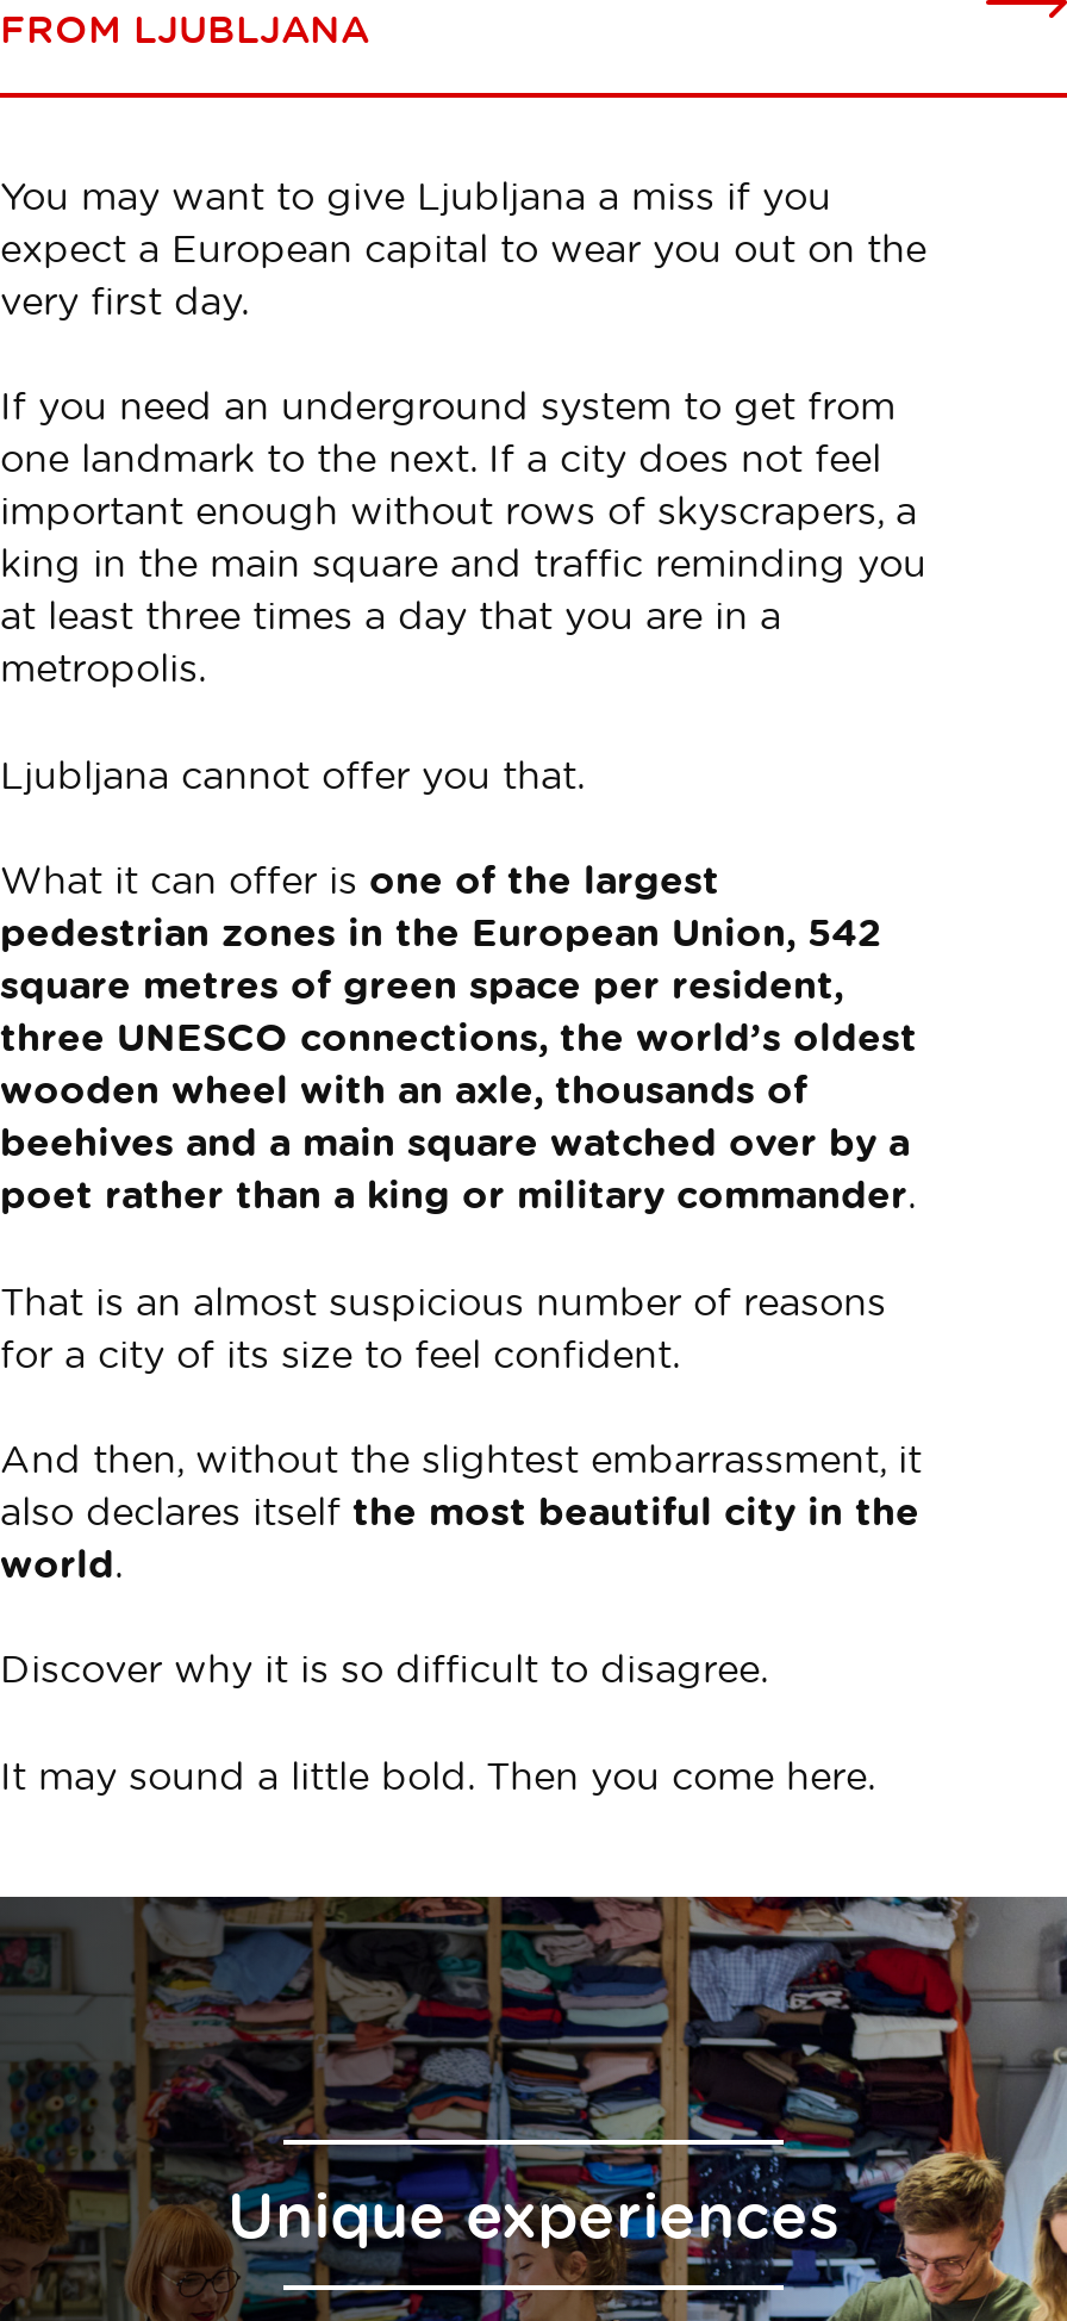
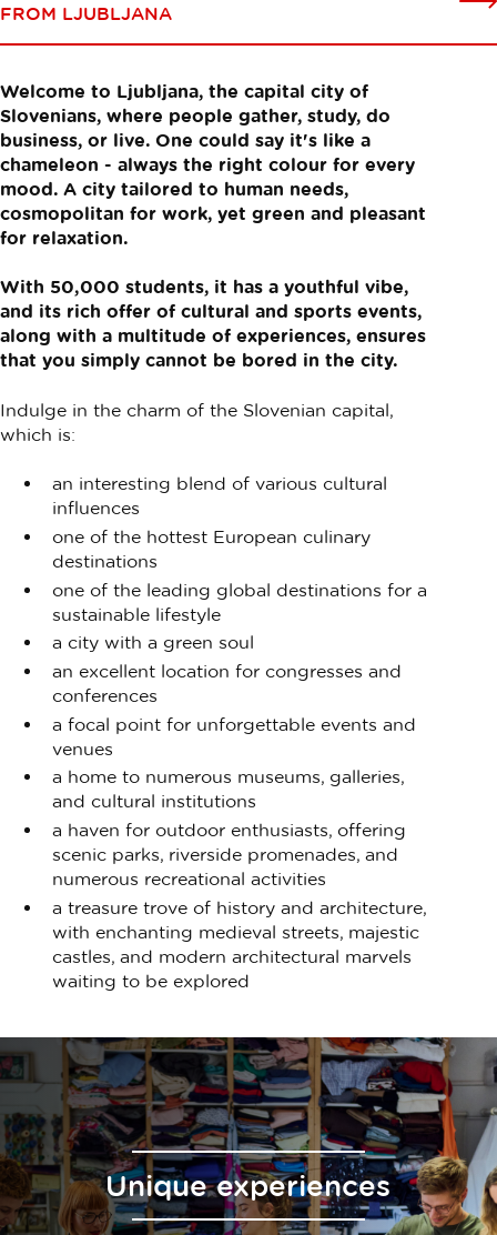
[0,174,926,1796] You may want to give Ljubljana a miss if you | expect a European capital to wear you out on the | very first day. | If you need an underground system to get from | one landmark to the next. If a city does not feel | important enough without rows of skyscrapers, a | king in the main square and traffic reminding you | at least three times a day that you are in a | metropolis. | Ljubljana cannot offer you that. | What it can offer is one of the largest | pedestrian zones in the European Union, 542 | square metres of green space per resident, | three UNESCO connections, the world’s oldest | wooden wheel with an axle, thousands of | beehives and a main square watched over by a | poet rather than a king or military commander. | That is an almost suspicious number of reasons | for a city of its size to feel confident. | And then, without the slightest embarrassment, it | also declares itself the most beautiful city in the | world. | Discover why it is so difficult to disagree. | It may sound a little bold. Then you come here. -> [0,81,428,990] Welcome to Ljubljana, the capital city of | Slovenians, where people gather, study, do | business, or live. One could say it's like a | chameleon - always the right colour for every | mood. A city tailored to human needs, | cosmopolitan for work, yet green and pleasant | for relaxation. | With 50,000 students, it has a youthful vibe, | and its rich offer of cultural and sports events, | along with a multitude of experiences, ensures | that you simply cannot be bored in the city. | Indulge in the charm of the Slovenian capital, | which is: | an interesting blend of various cultural | influences | one of the hottest European culinary | destinations | one of the leading global destinations for a | sustainable lifestyle | a city with a green soul | an excellent location for congresses and | conferences | a focal point for unforgettable events and | venues | a home to numerous museums, galleries, | and cultural institutions | a haven for outdoor enthusiasts, offering | scenic parks, riverside promenades, and | numerous recreational activities | a treasure trove of history and architecture, | with enchanting medieval streets, majestic | castles, and modern architectural marvels | waiting to be explored

